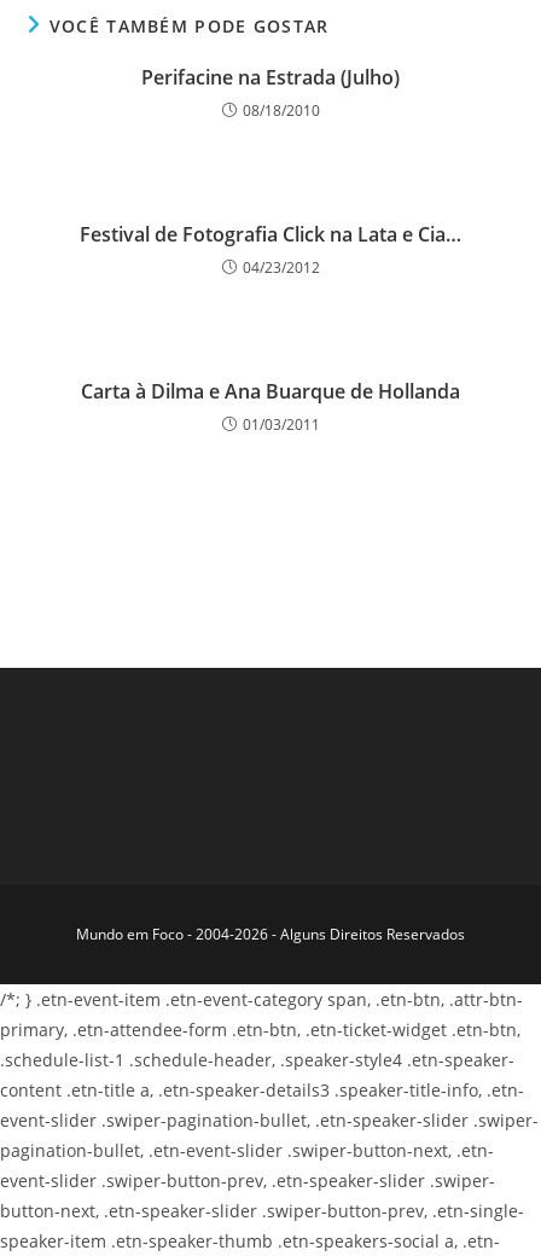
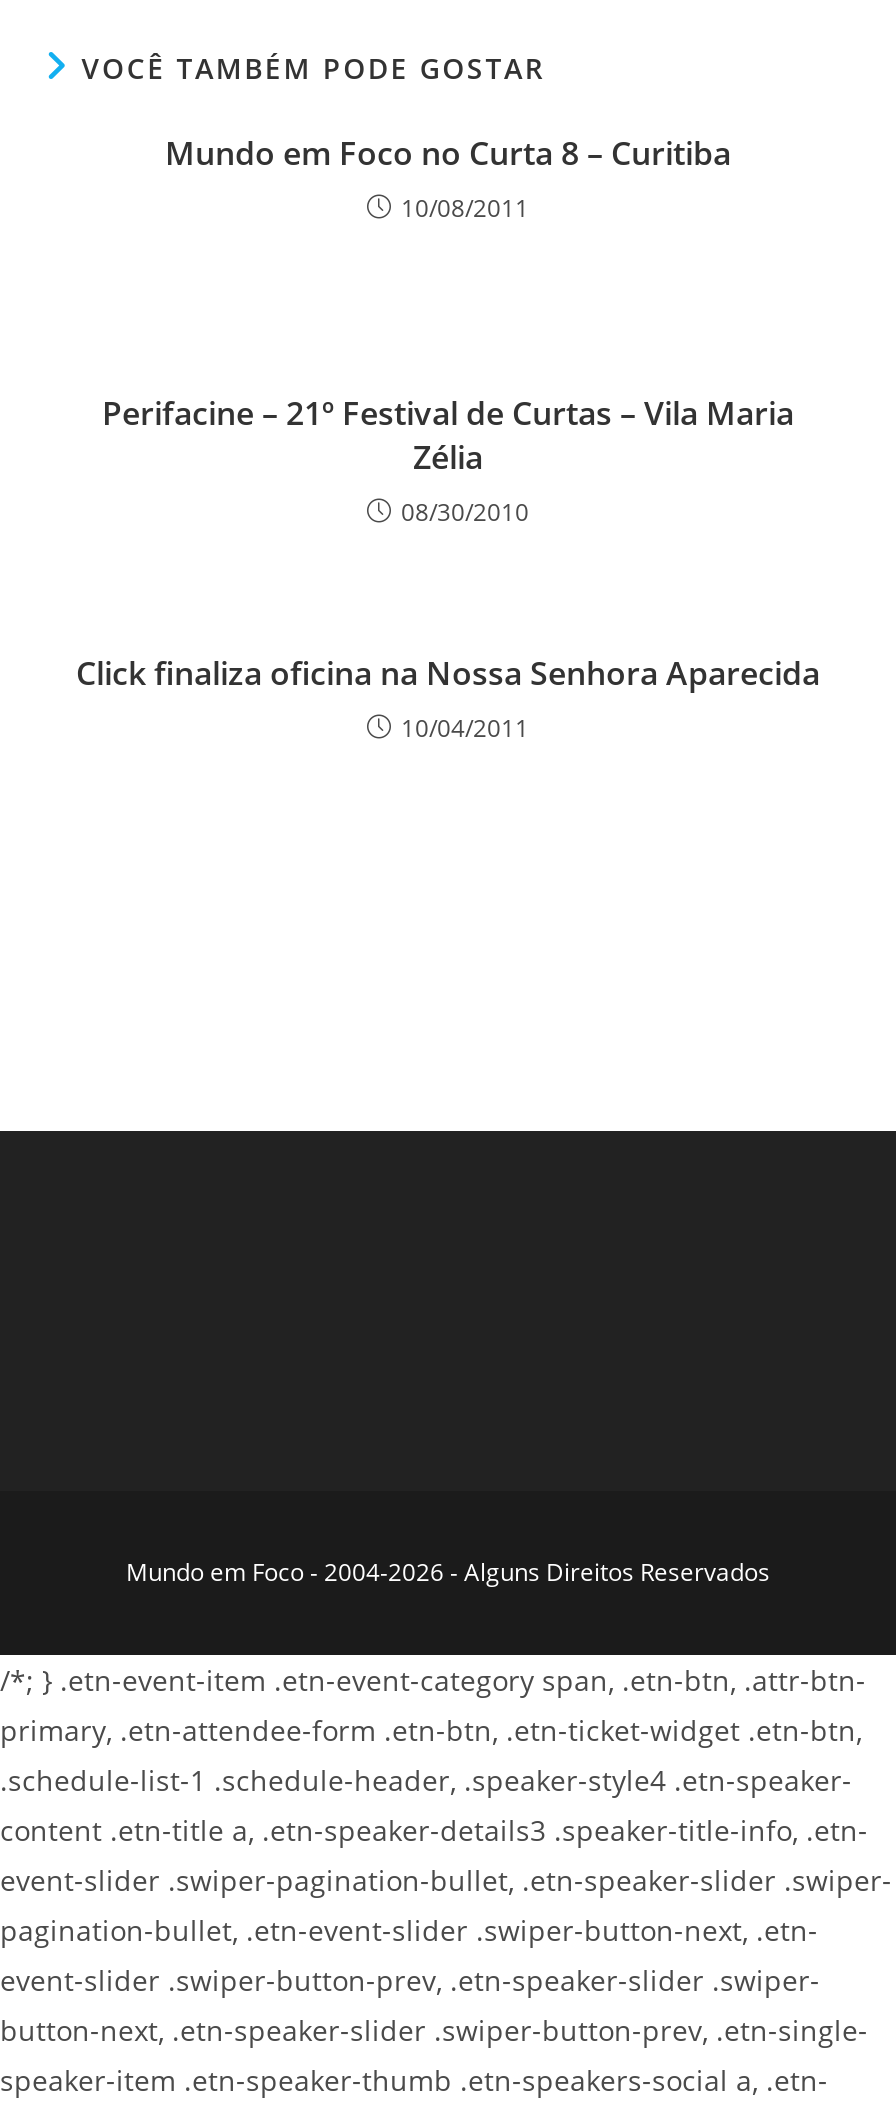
[141,64,400,121] Perifacine na Estrada (Julho) | 08/18/2010 -> [165,131,731,225] Mundo em Foco no Curta 8 – Curitiba | 10/08/2011
[80,221,461,278] Festival de Fotografia Click na Lata e Cia… | 04/23/2012 -> [102,391,794,529] Perifacine – 21º Festival de Curtas – Vila Maria | Zélia | 08/30/2010
[81,378,460,435] Carta à Dilma e Ana Buarque de Hollanda | 01/03/2011 -> [76,651,820,745] Click finaliza oficina na Nossa Senhora Aparecida | 10/04/2011

